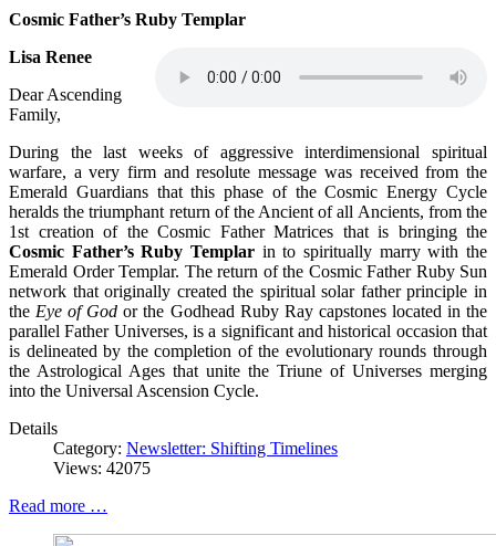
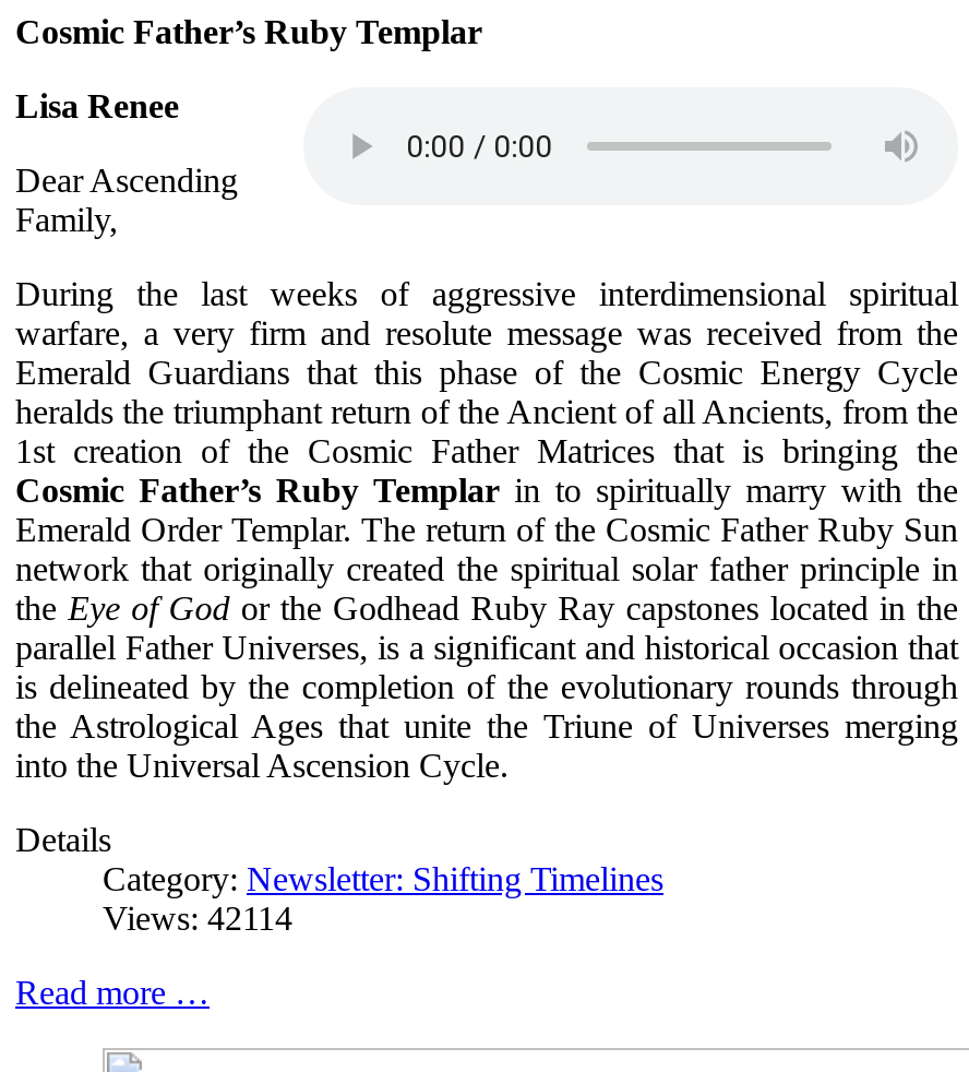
[53,458,151,477] Views: 42075 -> [103,899,292,936] Views: 42114

